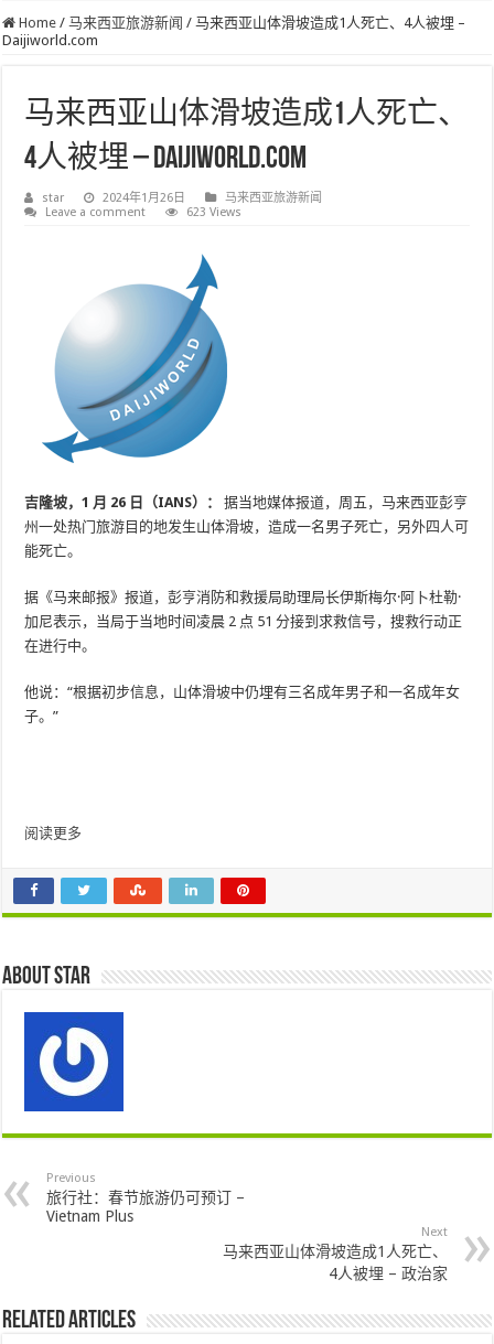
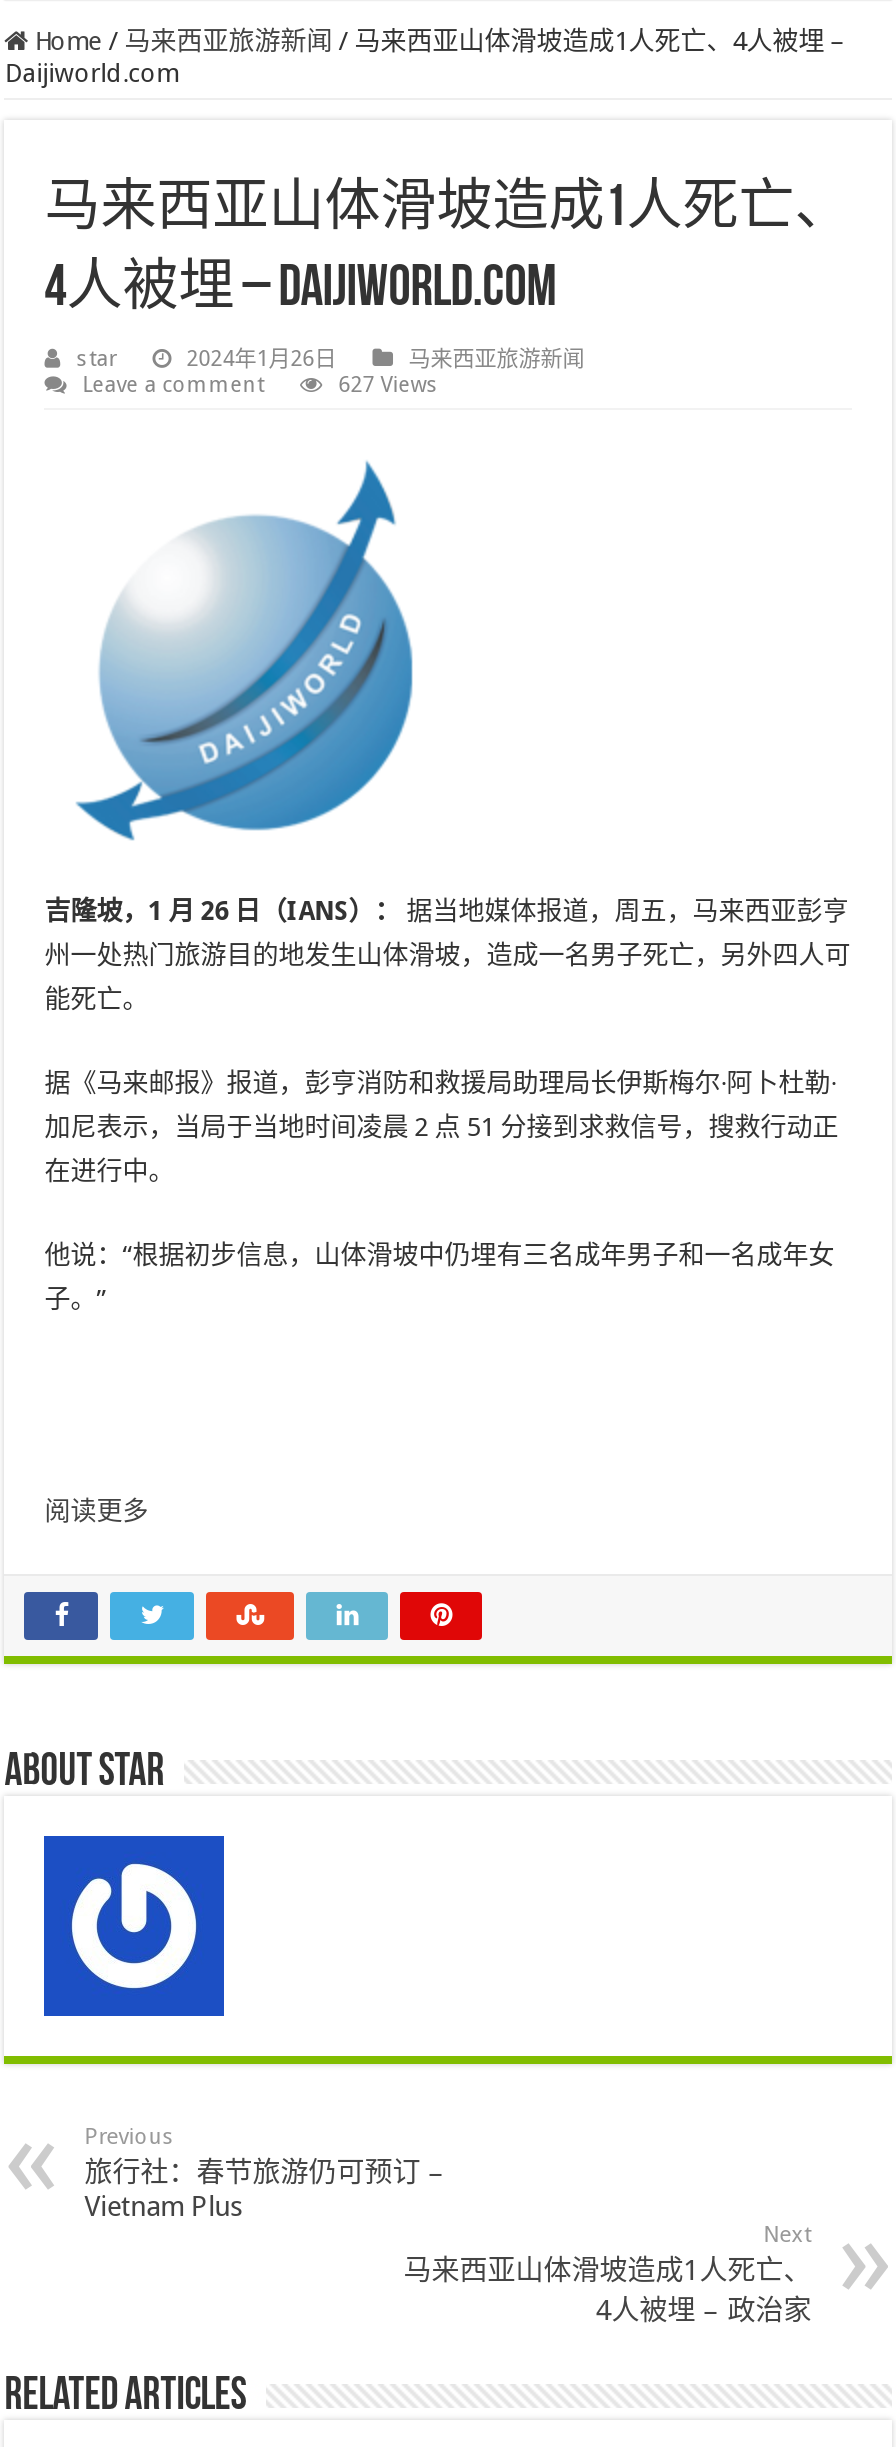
[187,205,242,219] 623 Views -> [338,372,438,398] 627 Views

